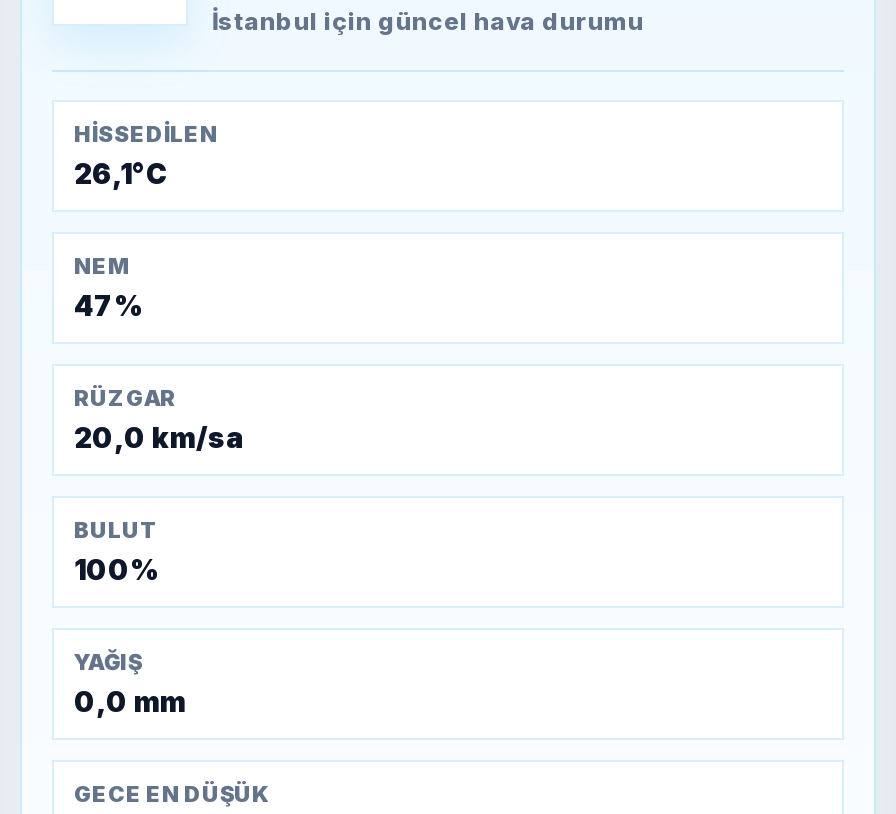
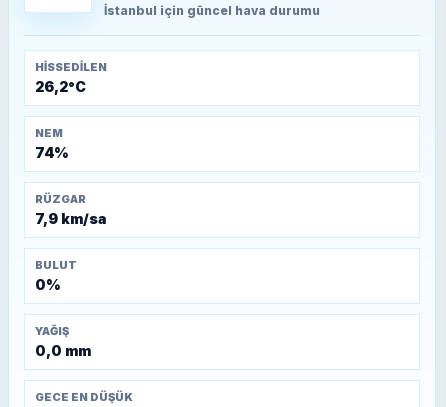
[74,157,168,191] 26,1°C -> [35,78,86,95] 26,2°C
[74,289,144,323] 47% -> [35,144,69,161] 74%
[74,421,244,455] 20,0 km/sa -> [35,210,107,227] 7,9 km/sa
[74,553,160,587] 100% -> [35,276,61,293] 0%

